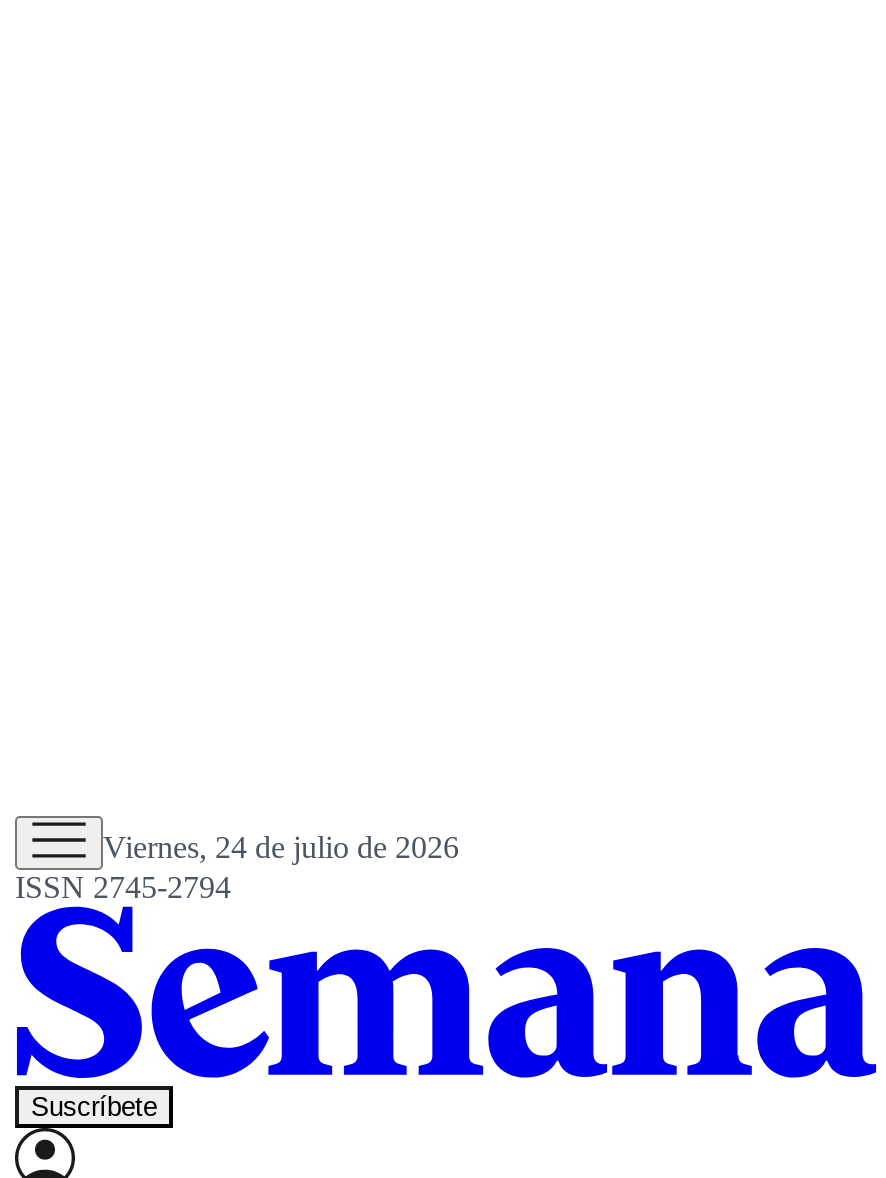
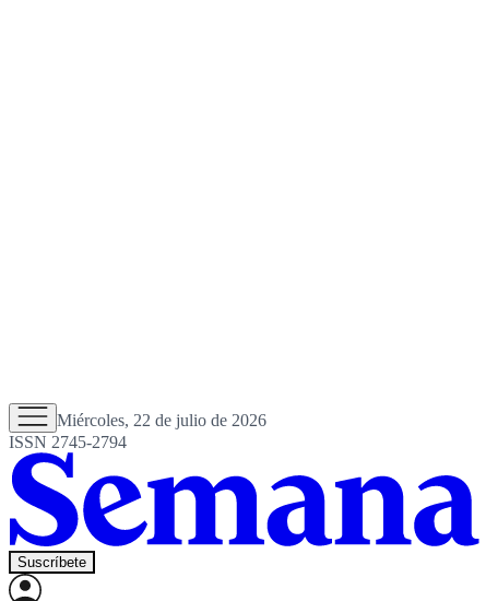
[103,830,459,864] Viernes, 24 de julio de 2026 -> [57,411,266,429] Miércoles, 22 de julio de 2026

